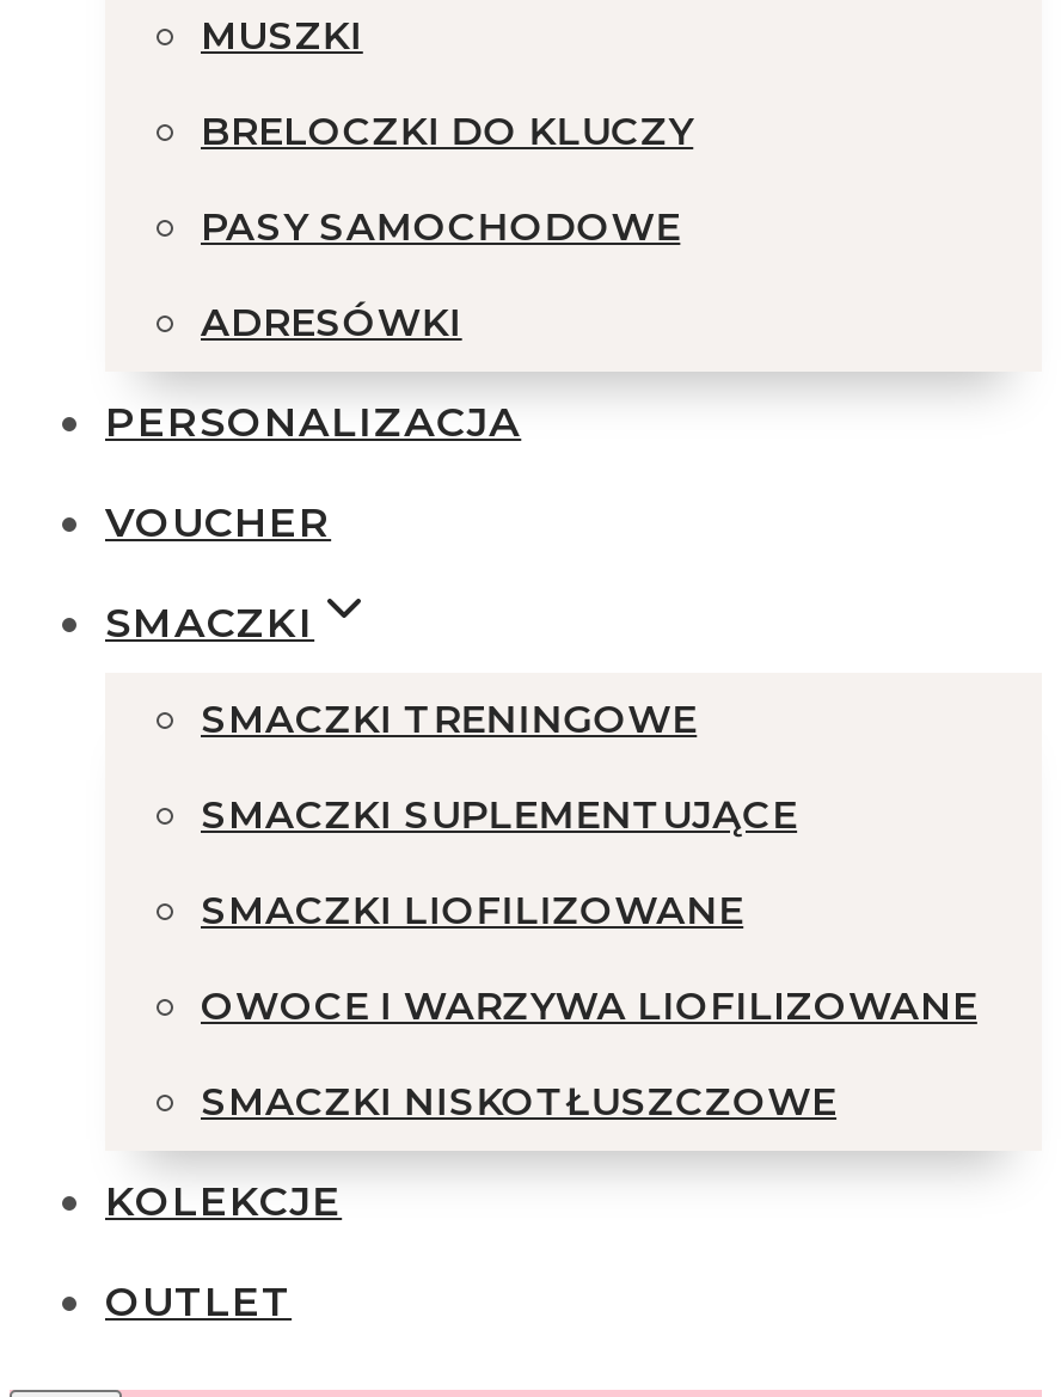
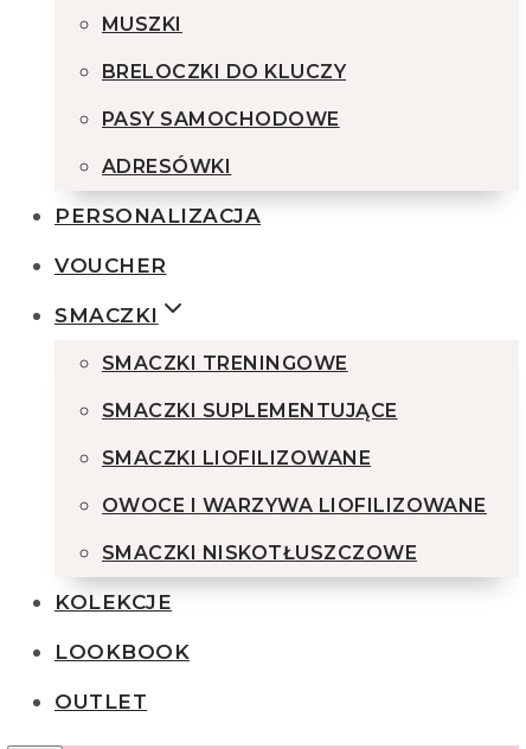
none -> [54,640,190,664] LOOKBOOK

